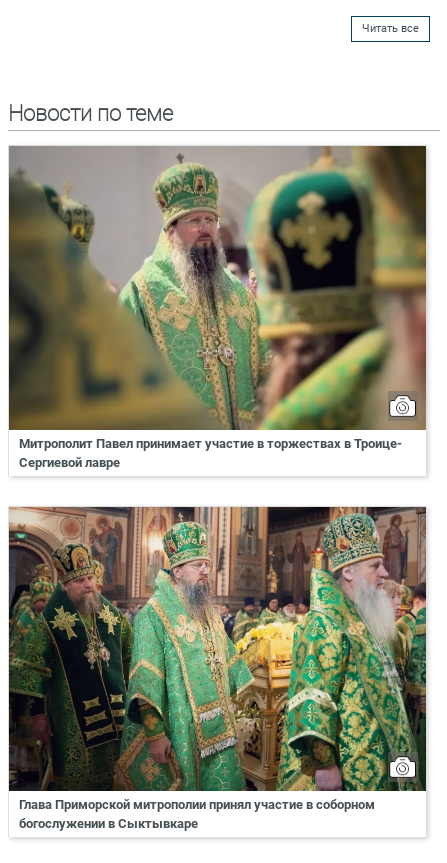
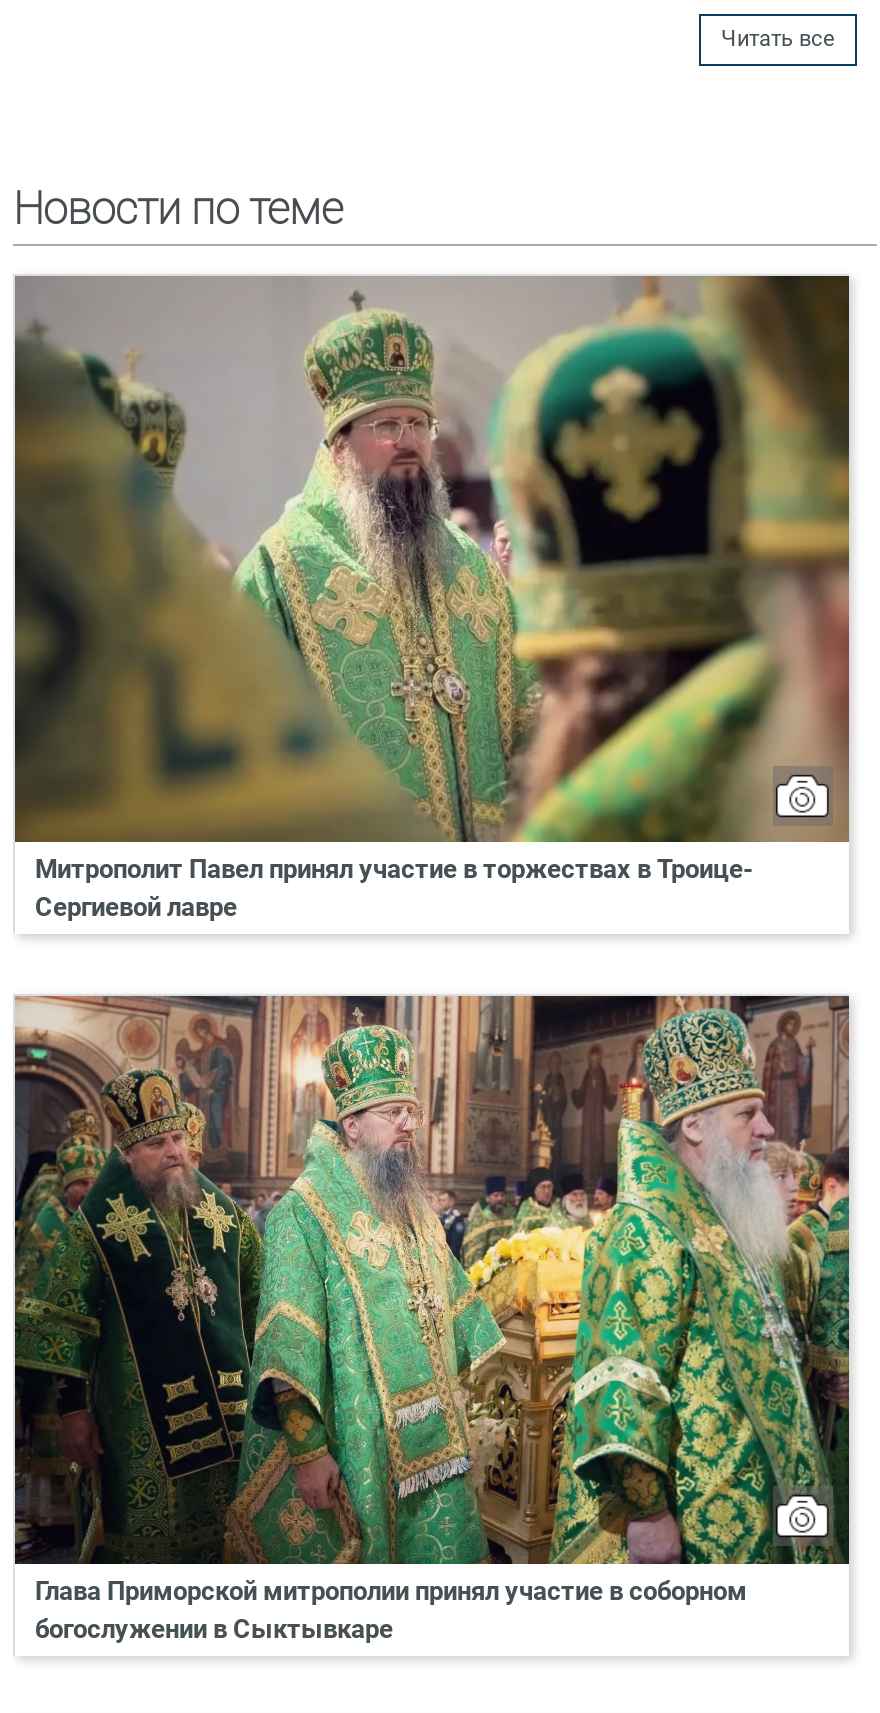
[19,436,402,451] Митрополит Павел принимает участие в торжествах в Троице- -> [35,855,753,885] Митрополит Павел принял участие в торжествах в Троице-

